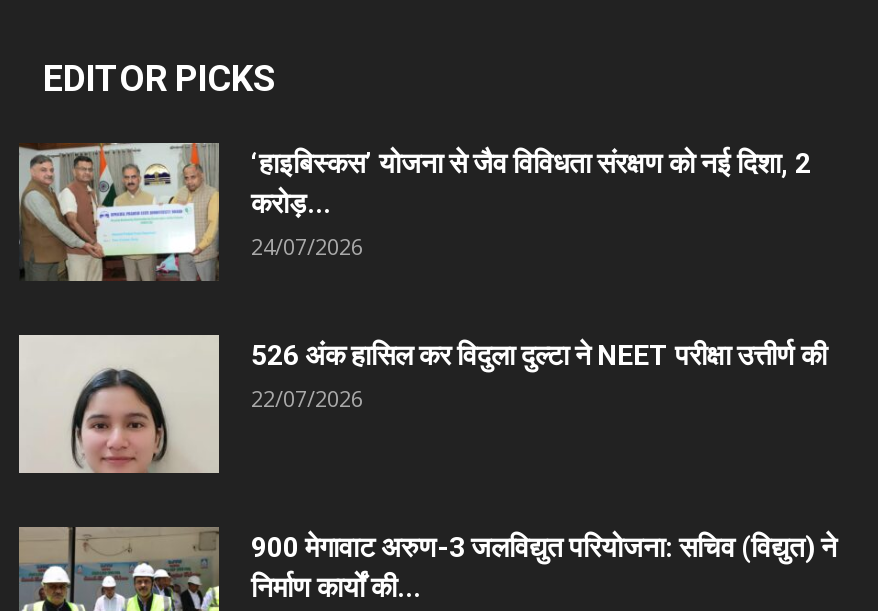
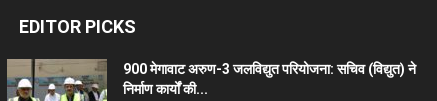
[19,141,827,413] [image] | ‘हाइबिस्कस’ योजना से जैव विविधता संरक्षण को नई दिशा, 2 | करोड़... | 24/07/2026 | 526 अंक हासिल कर विदुला दुल्टा ने NEET परीक्षा उत्तीर्ण की | 22/07/2026 -> none
[17,333,219,475] [image] -> none

